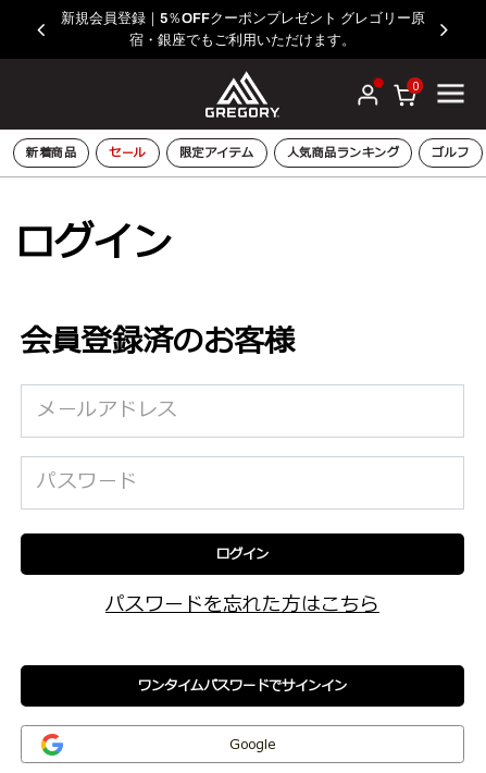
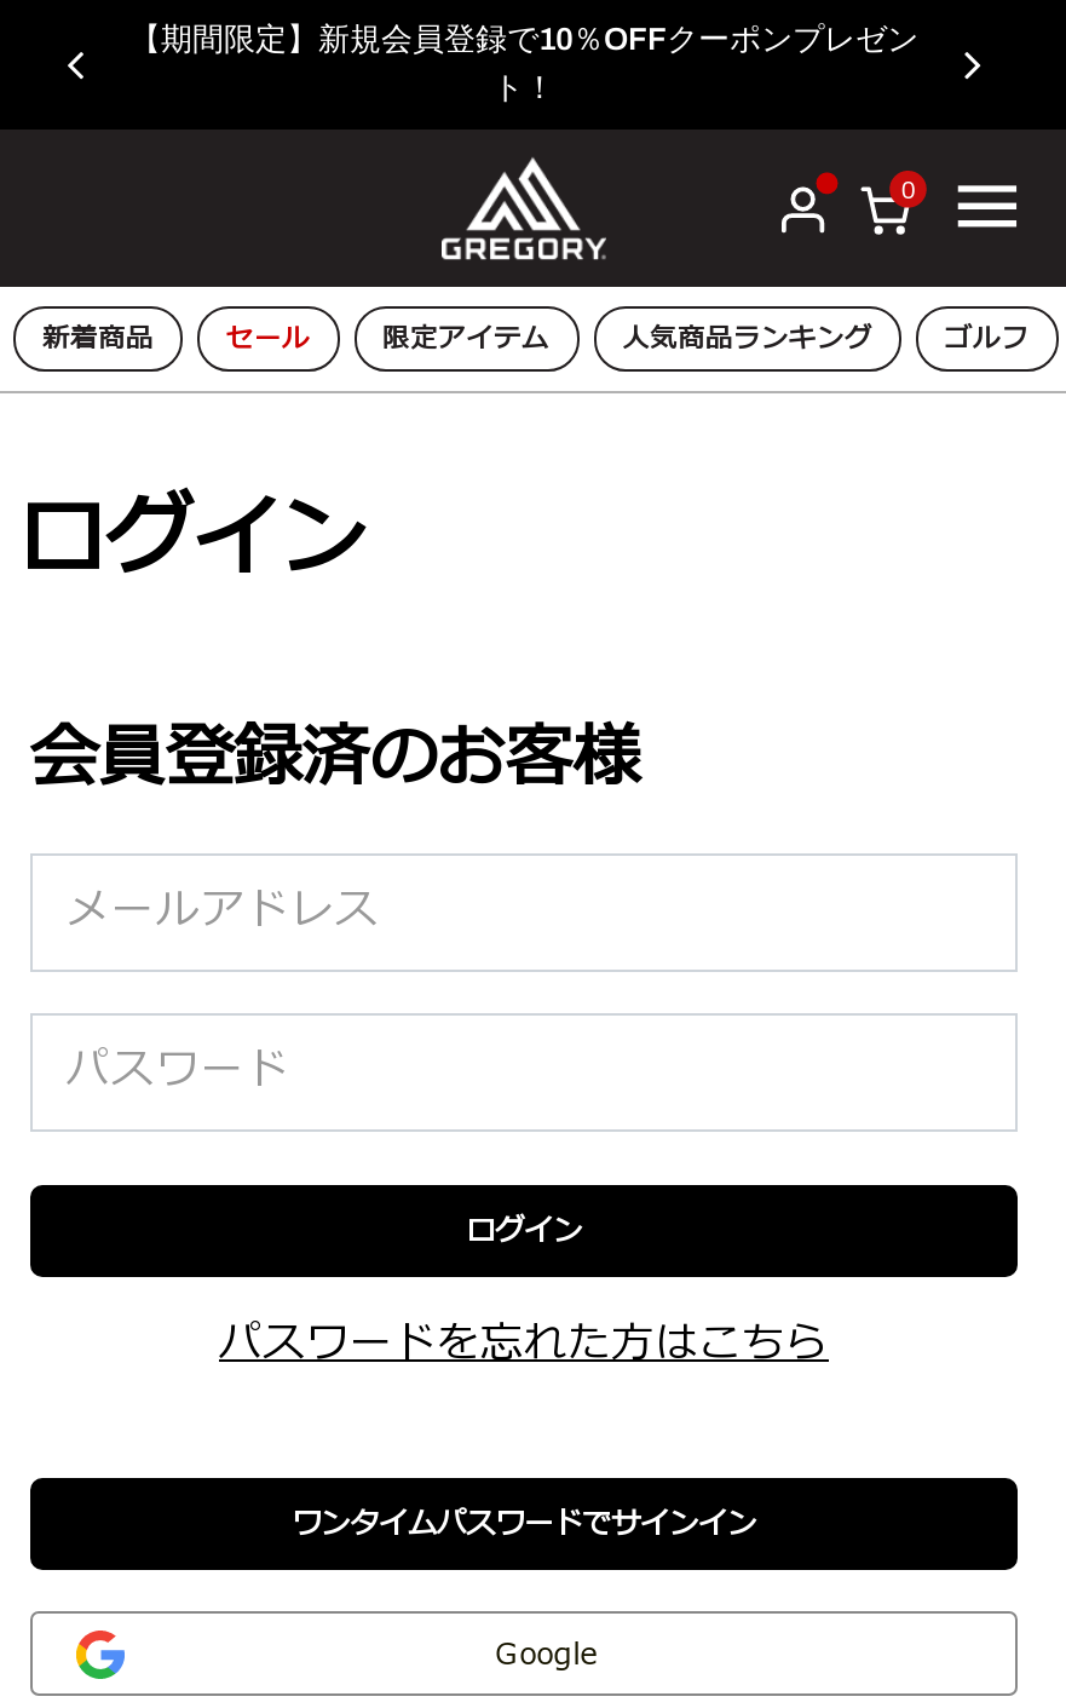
[60,8,425,50] 新規会員登録｜5％OFFクーポンプレゼント グレゴリー原 | 宿・銀座でもご利用いただけます。 -> [129,16,918,110] 【期間限定】新規会員登録で10％OFFクーポンプレゼン | ト！

